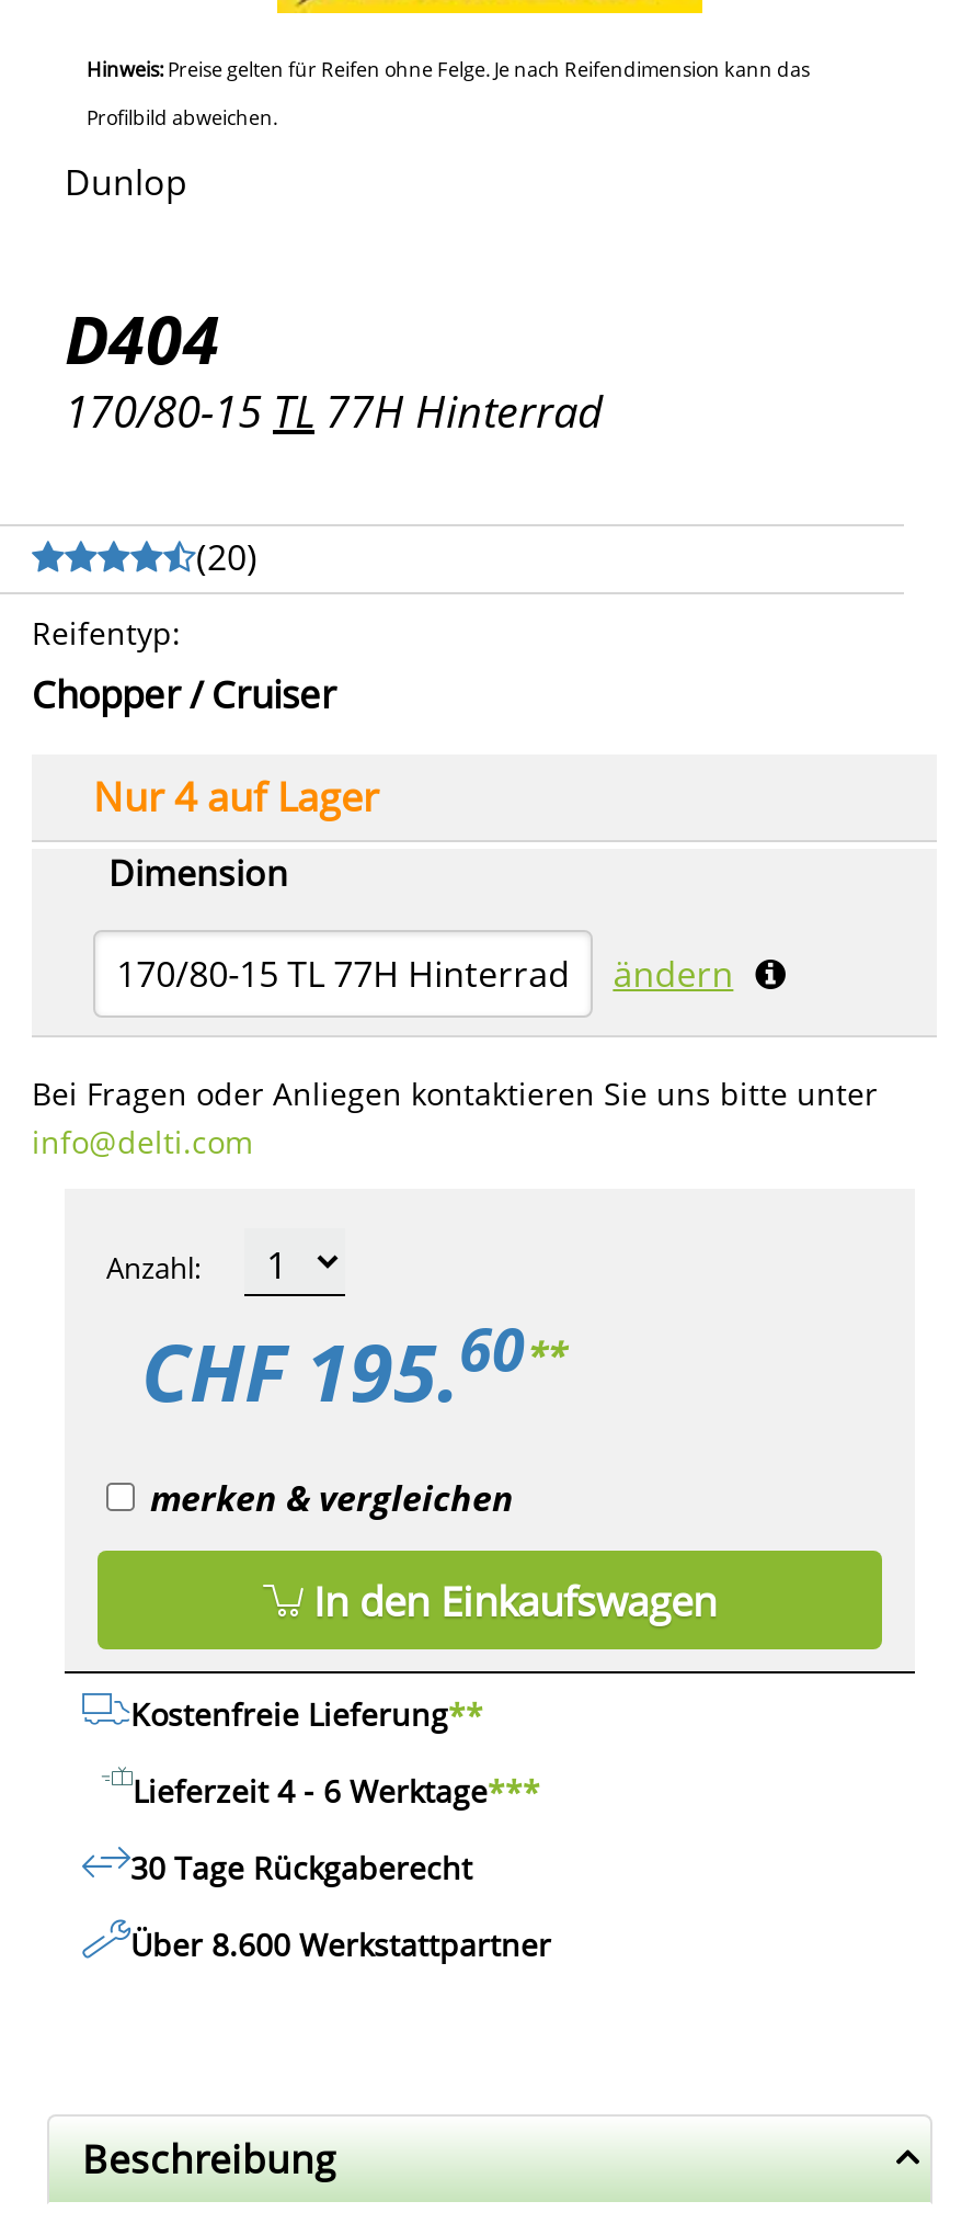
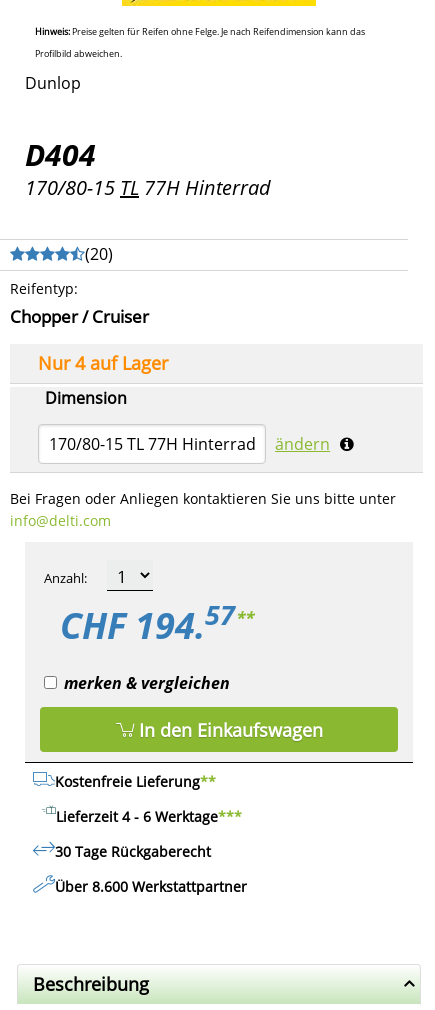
[141,1307,564,1425] CHF 195.60** -> [60,596,253,649] CHF 194.57**

